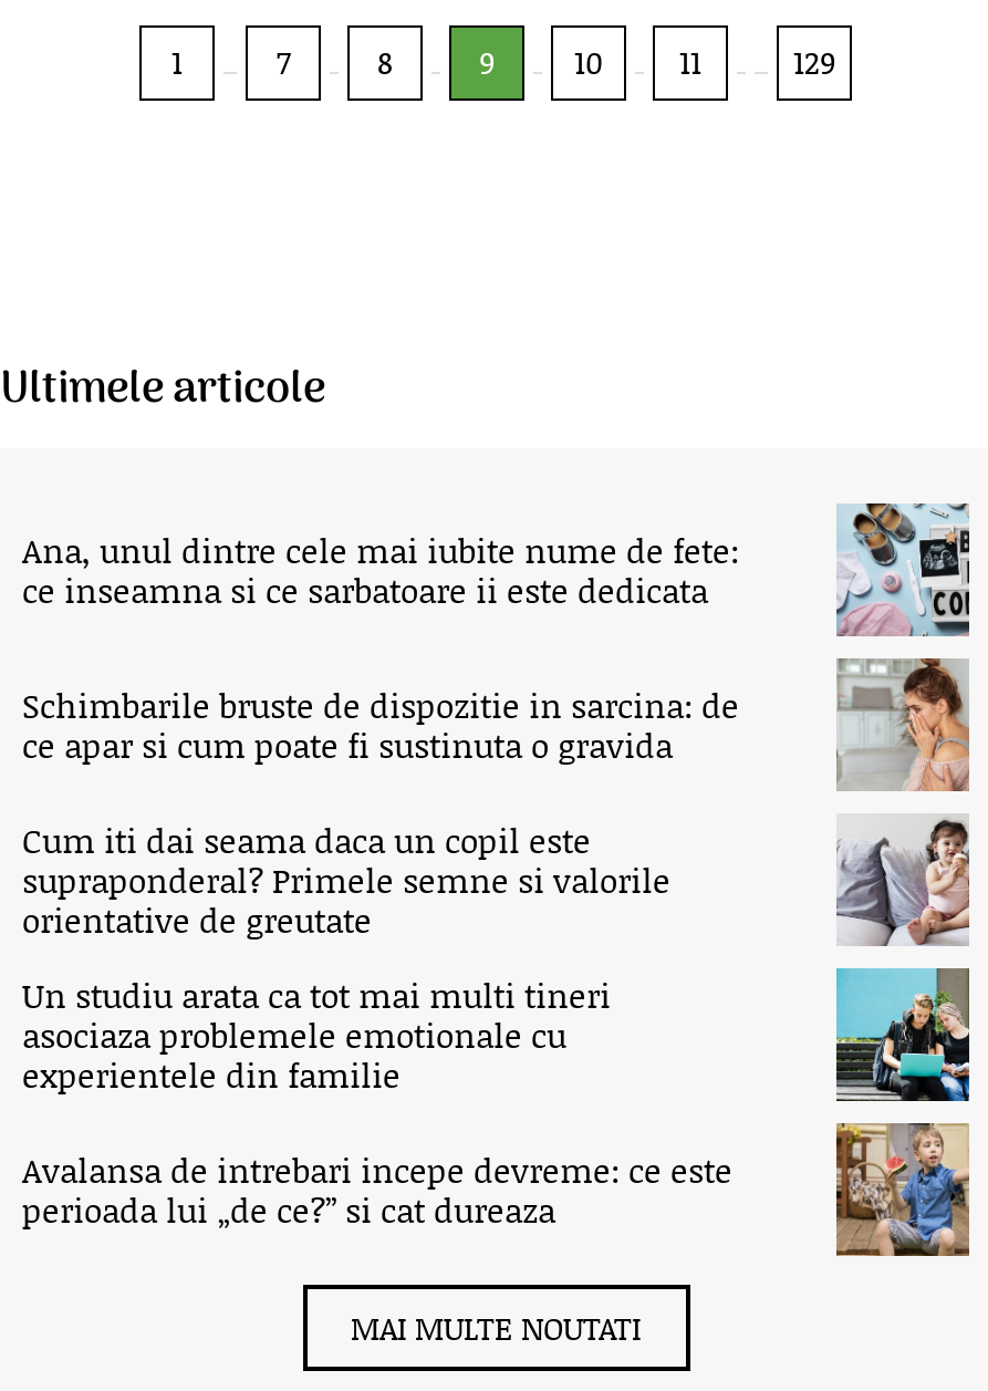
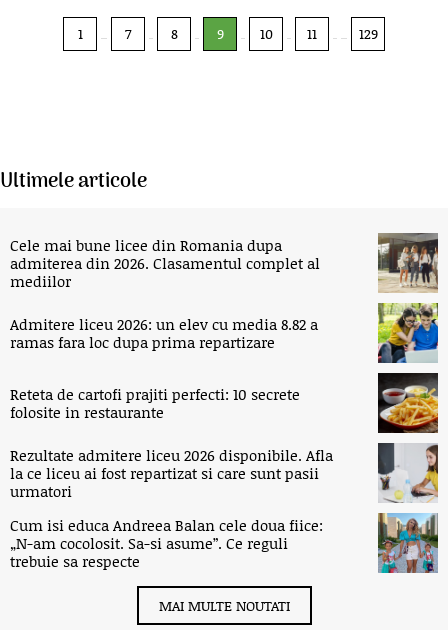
[834,501,971,639] [image] -> [377,232,439,293] [image]
[22,526,739,614] Ana, unul dintre cele mai iubite nume de fete: | ce inseamna si ce sarbatoare ii este dedicata -> [10,234,320,292] Cele mai bune licee din Romania dupa | admiterea din 2026. Clasamentul complet al | mediilor
[836,656,971,793] [image] -> [377,302,439,364] [image]
[22,681,739,769] Schimbarile bruste de dispozitie in sarcina: de | ce apar si cum poate fi sustinuta o gravida -> [10,313,318,353] Admitere liceu 2026: un elev cu media 8.82 a | ramas fara loc dupa prima repartizare
[22,816,670,944] Cum iti dai seama daca un copil este | supraponderal? Primele semne si valorile | orientative de greutate -> [10,383,300,423] Reteta de cartofi prajiti perfecti: 10 secrete | folosite in restaurante
[836,813,969,948] [image] -> [377,372,439,434] [image]
[22,970,611,1099] Un studiu arata ca tot mai multi tineri | asociaza problemele emotionale cu | experientele din familie -> [10,444,333,502] Rezultate admitere liceu 2026 disponibile. Afla | la ce liceu ai fost repartizat si care sunt pasii | urmatori
[834,966,971,1103] [image] -> [377,442,439,503] [image]
[834,1121,971,1258] [image] -> [377,512,439,574] [image]
[22,1145,732,1234] Avalansa de intrebari incepe devreme: ce este | perioada lui „de ce?” si cat dureaza -> [10,514,323,572] Cum isi educa Andreea Balan cele doua fiice: | „N-am cocolosit. Sa-si asume”. Ce reguli | trebuie sa respecte

